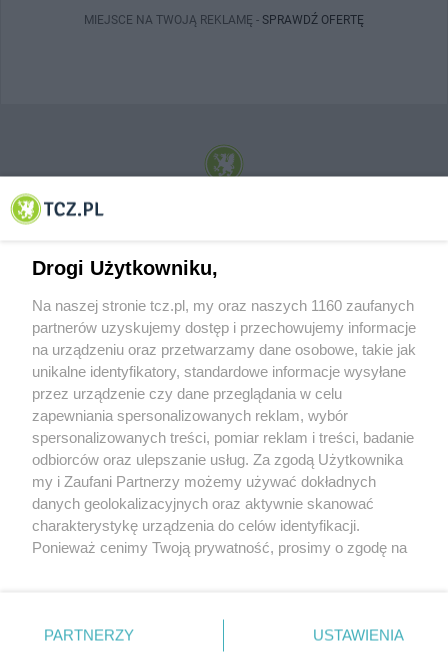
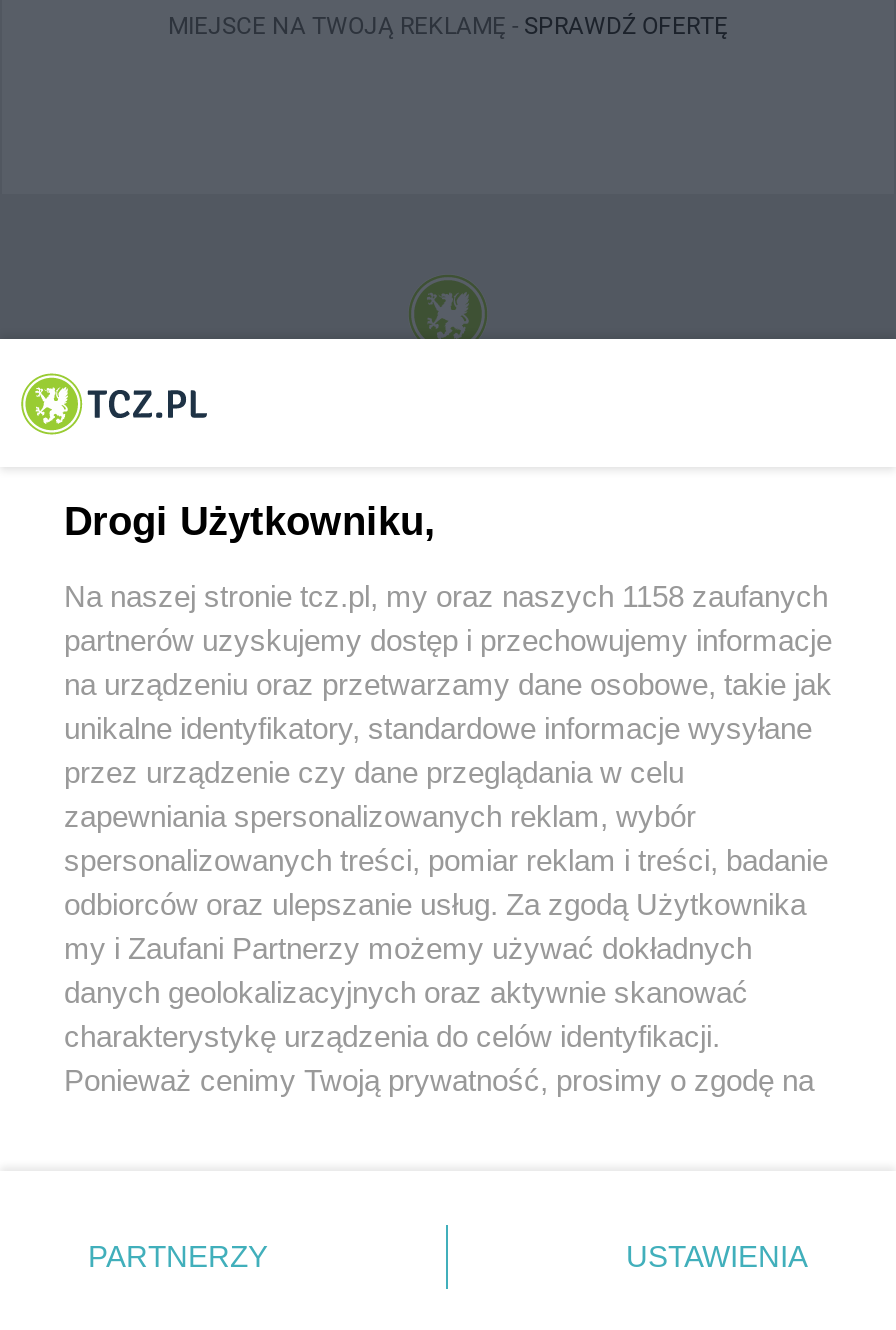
[32,296,414,313] Na naszej stronie tcz.pl, my oraz naszych 1160 zaufanych -> [64,578,828,612] Na naszej stronie tcz.pl, my oraz naszych 1158 zaufanych

